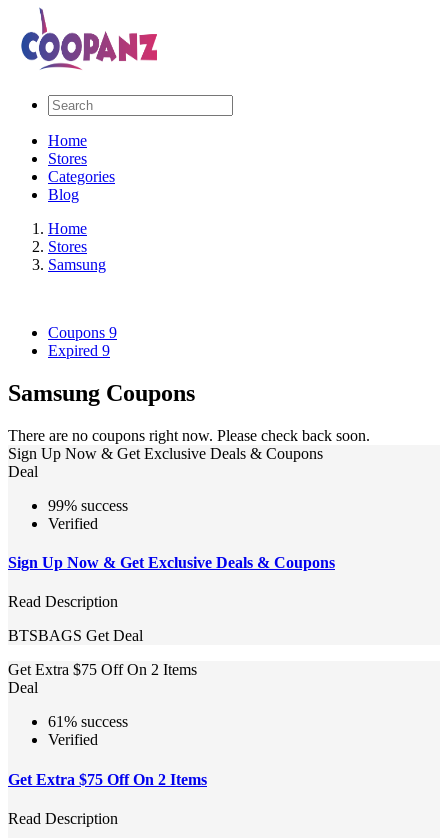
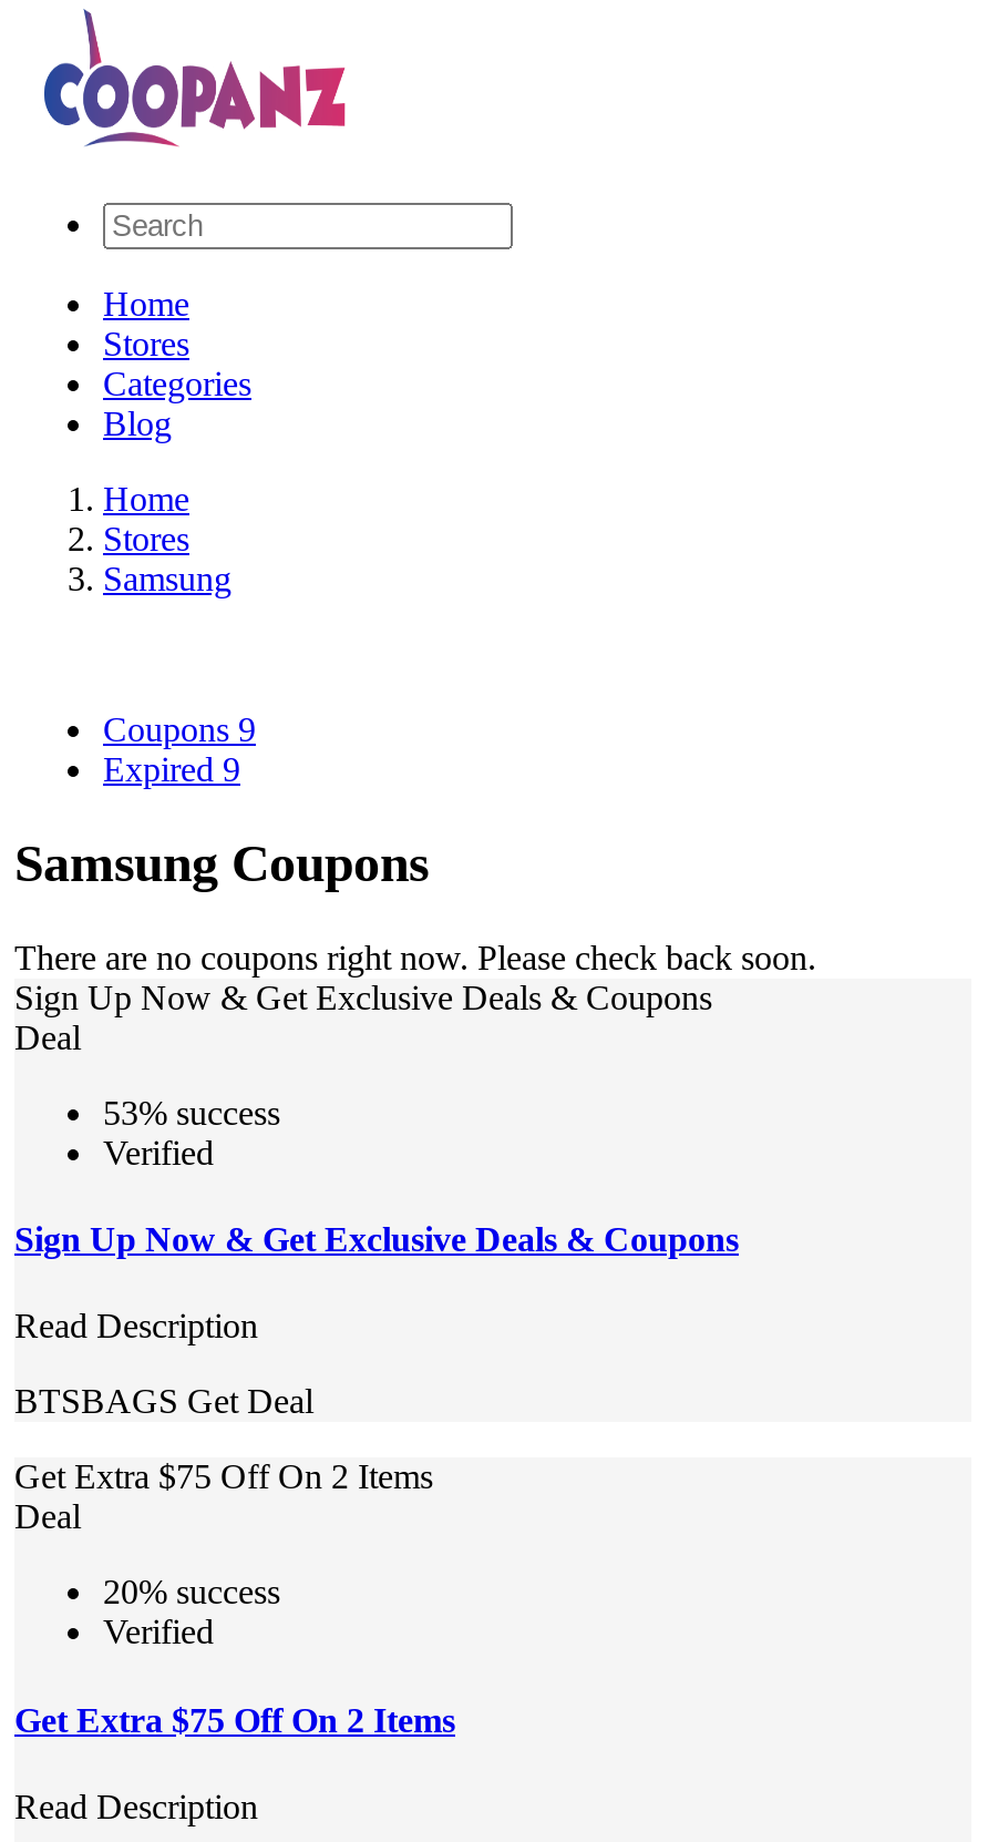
[48,497,128,514] 99% success -> [103,1093,280,1131] 53% success
[48,713,128,730] 61% success -> [103,1573,280,1611] 20% success

